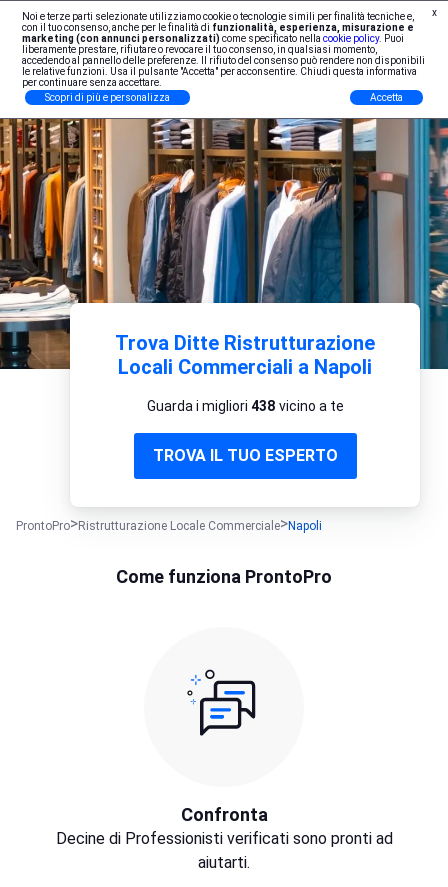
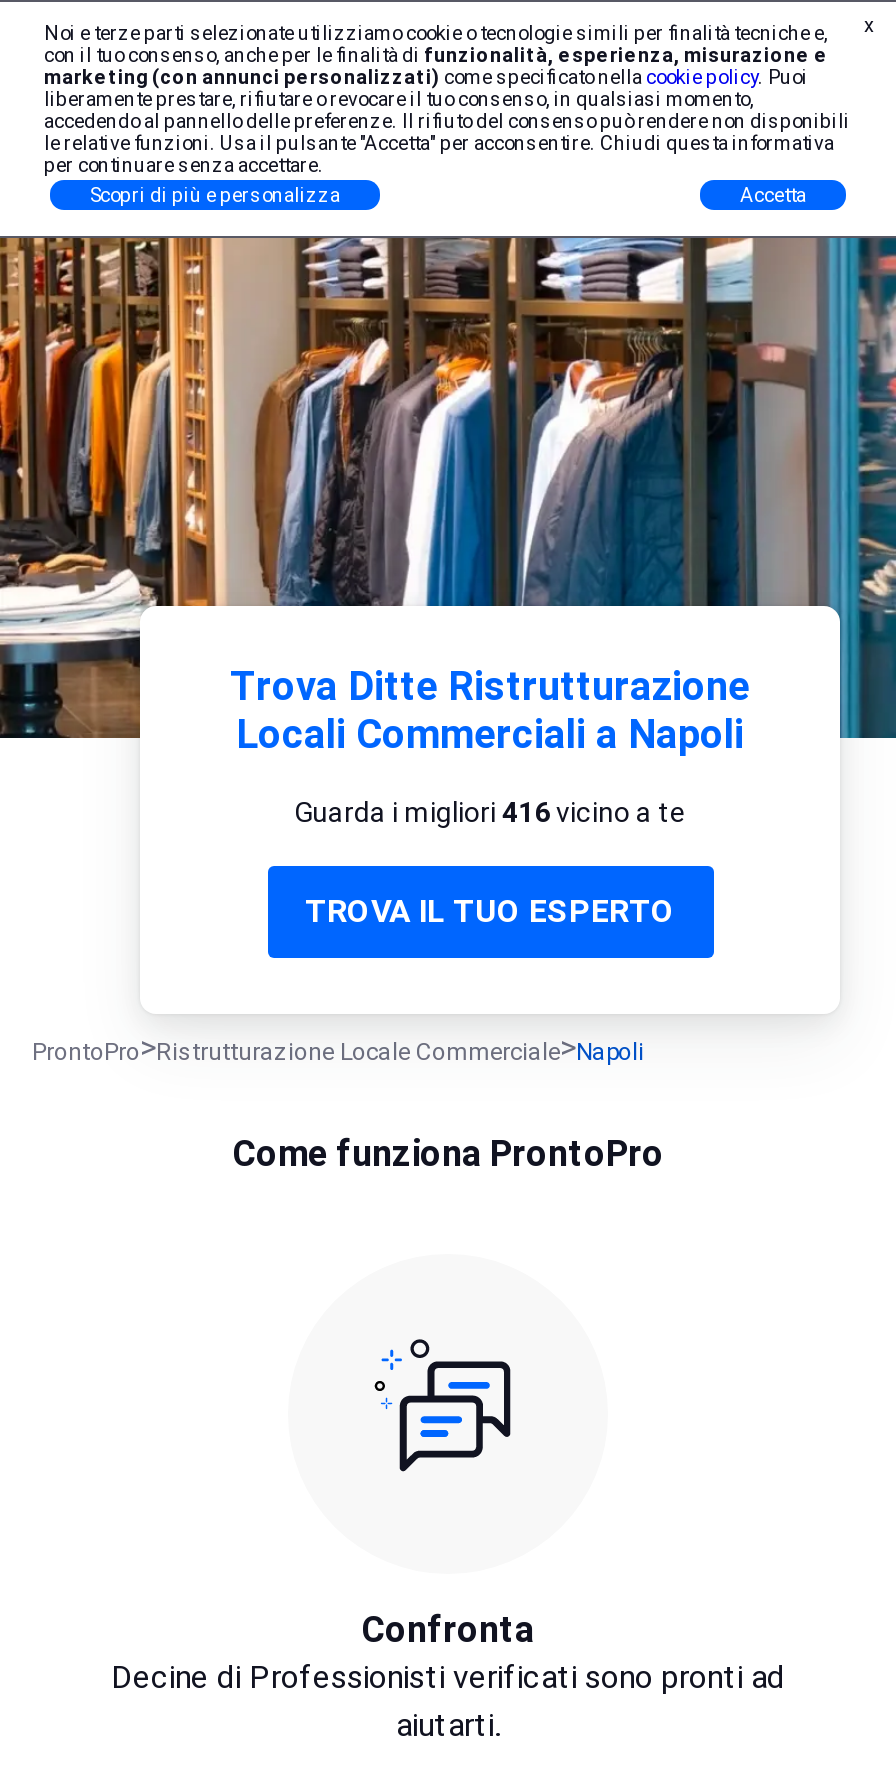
[146,398,343,414] Guarda i migliori 438 vicino a te -> [294,796,686,828] Guarda i migliori 416 vicino a te

